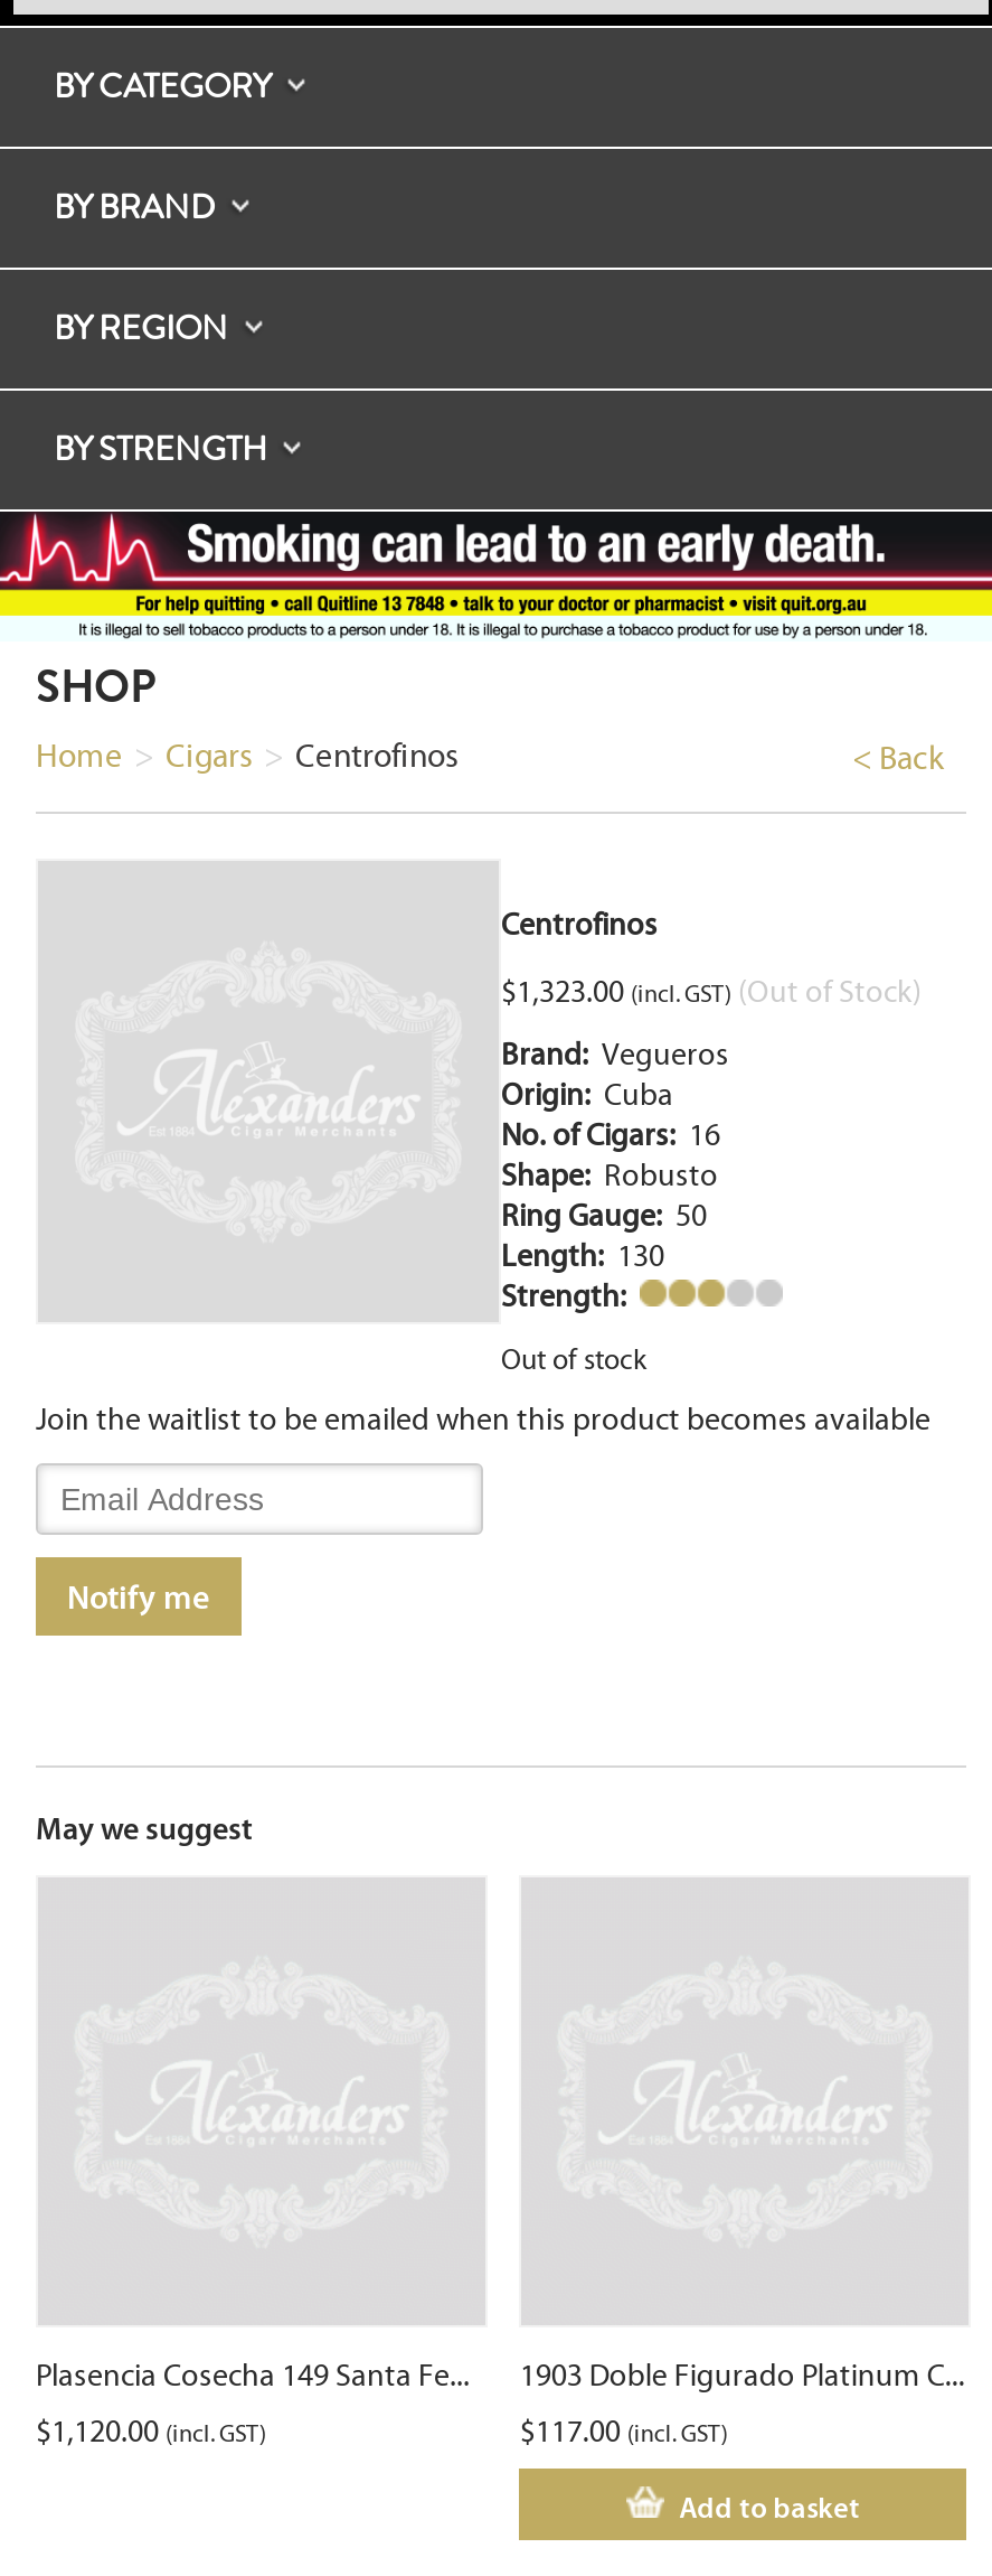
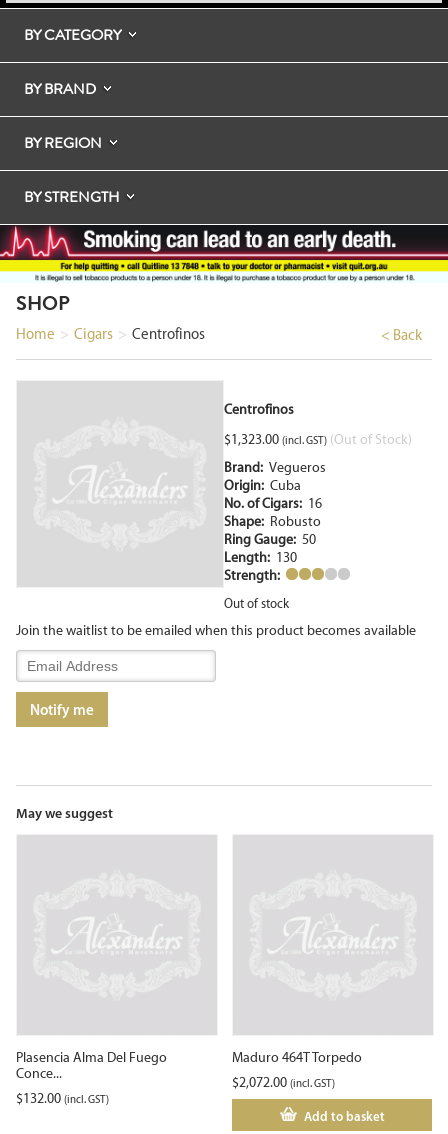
[36,2356,470,2394] Plasencia Cosecha 149 Santa Fe... -> [16,1049,167,1082] Plasencia Alma Del Fuego | Conce...
[520,2356,965,2394] 1903 Doble Figurado Platinum C... -> [232,1049,362,1066] Maduro 464T Torpedo
[36,2412,266,2450] $1,120.00 (incl. GST) -> [16,1090,109,1107] $132.00 (incl. GST)
[520,2412,728,2450] $117.00 (incl. GST) -> [232,1074,335,1091] $2,072.00 (incl. GST)

